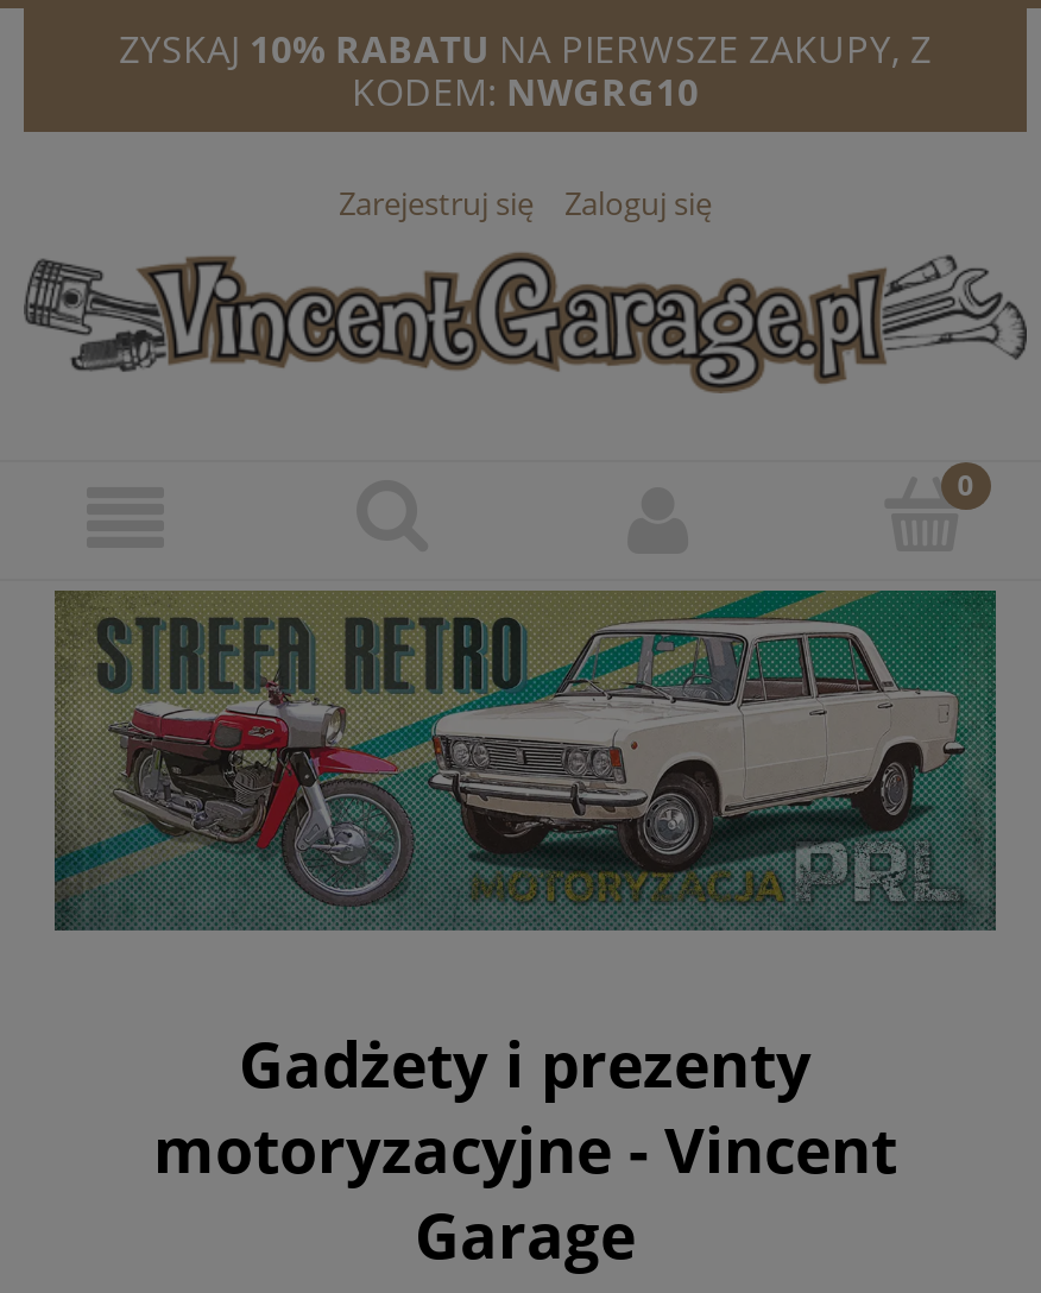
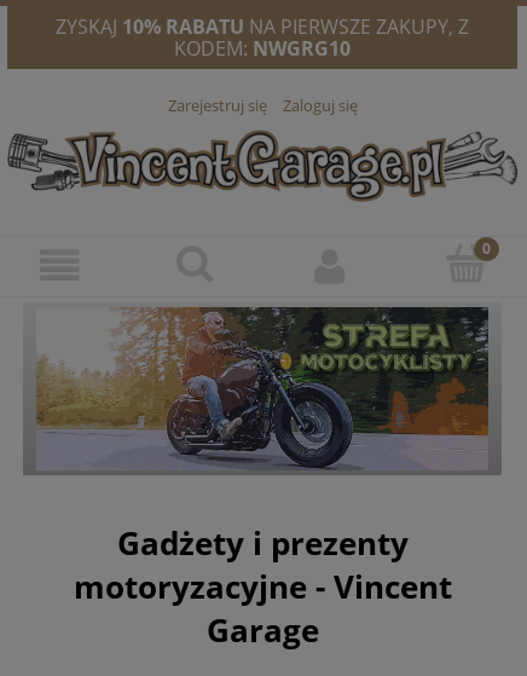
[52,588,998,931] [image] -> [23,302,502,474] [image]

